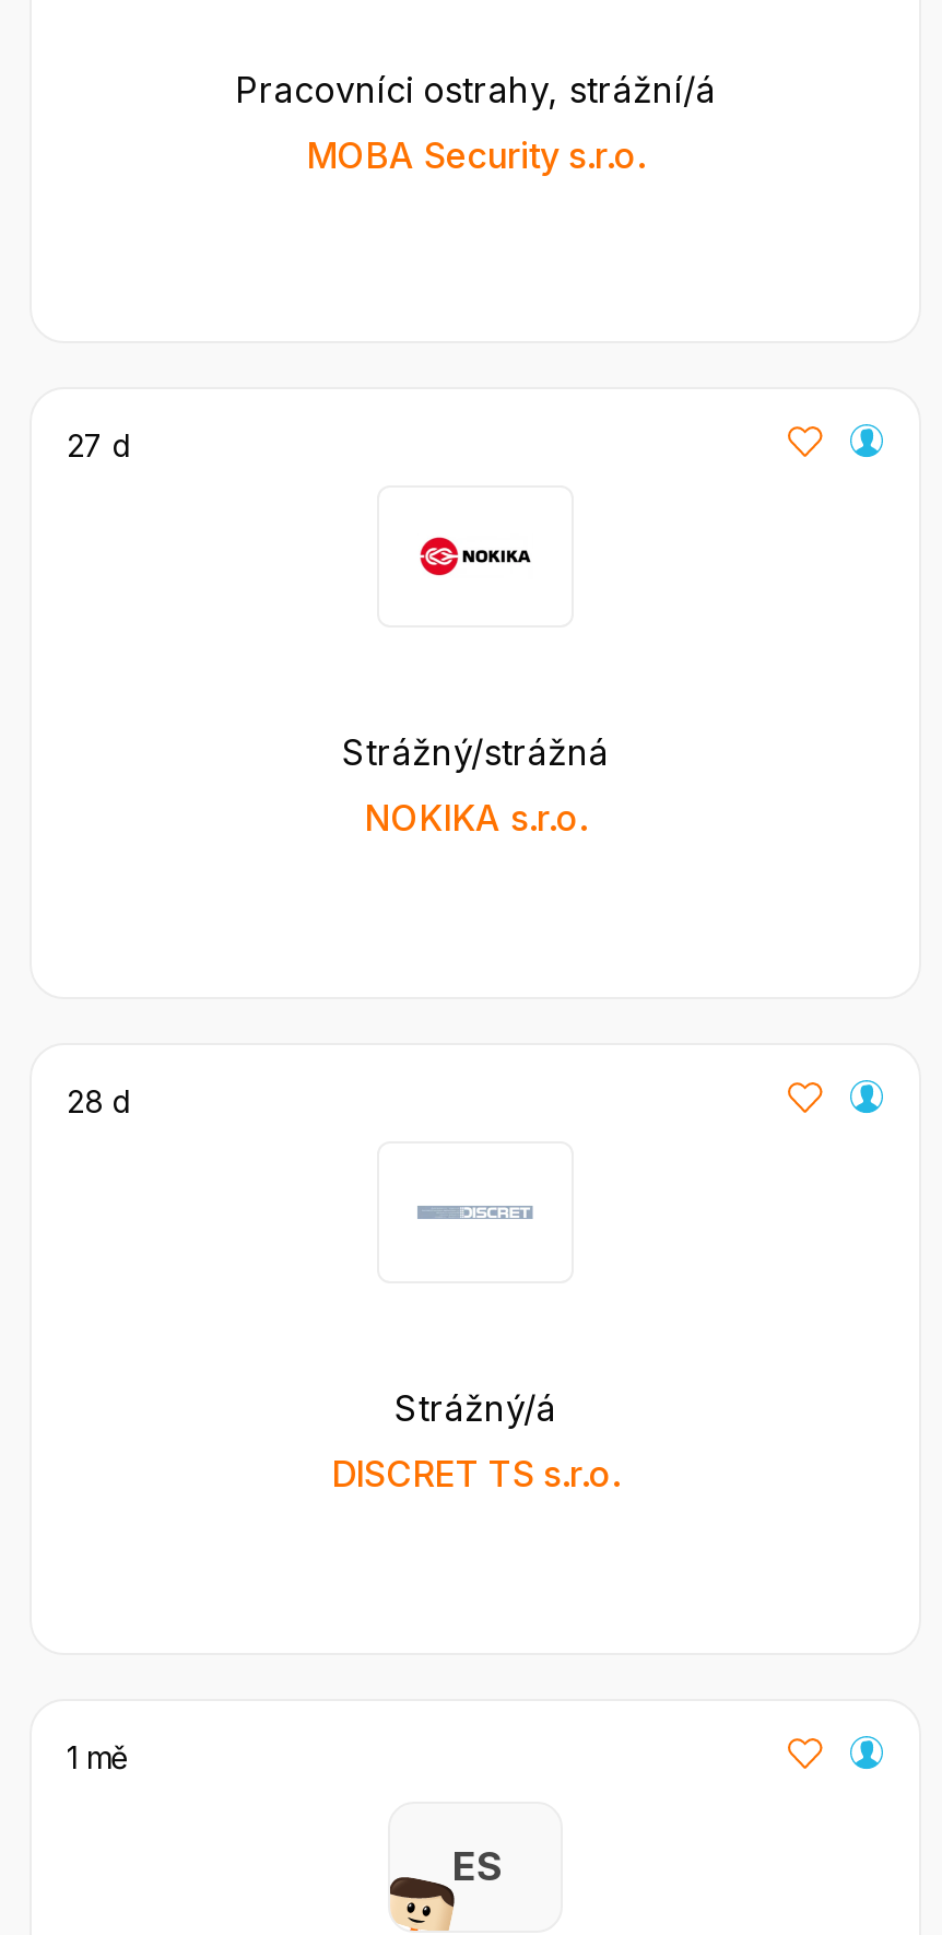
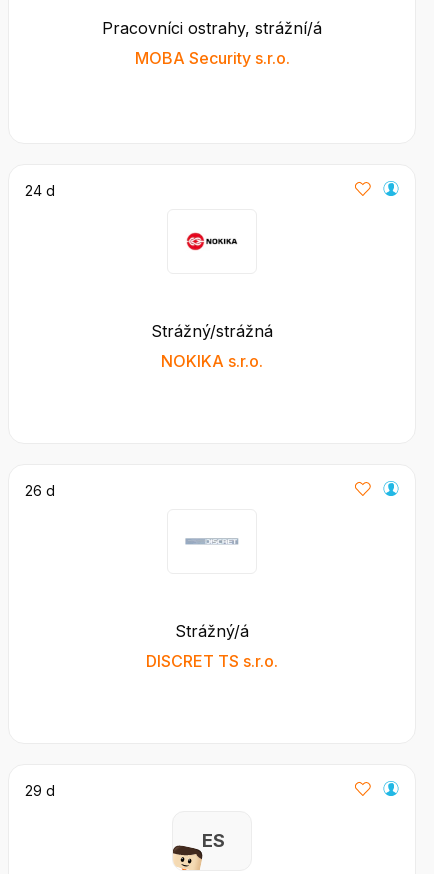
[67,426,132,464] 27 d -> [25,182,55,199] 24 d
[67,1082,132,1119] 28 d -> [25,482,55,499] 26 d
[67,1738,128,1775] 1 mě -> [25,782,55,799] 29 d

